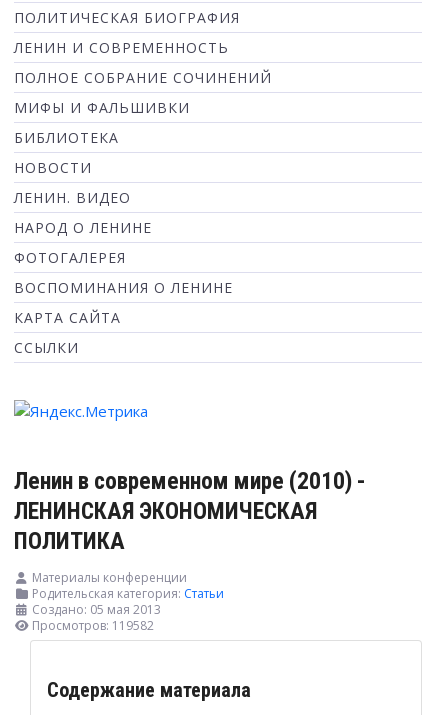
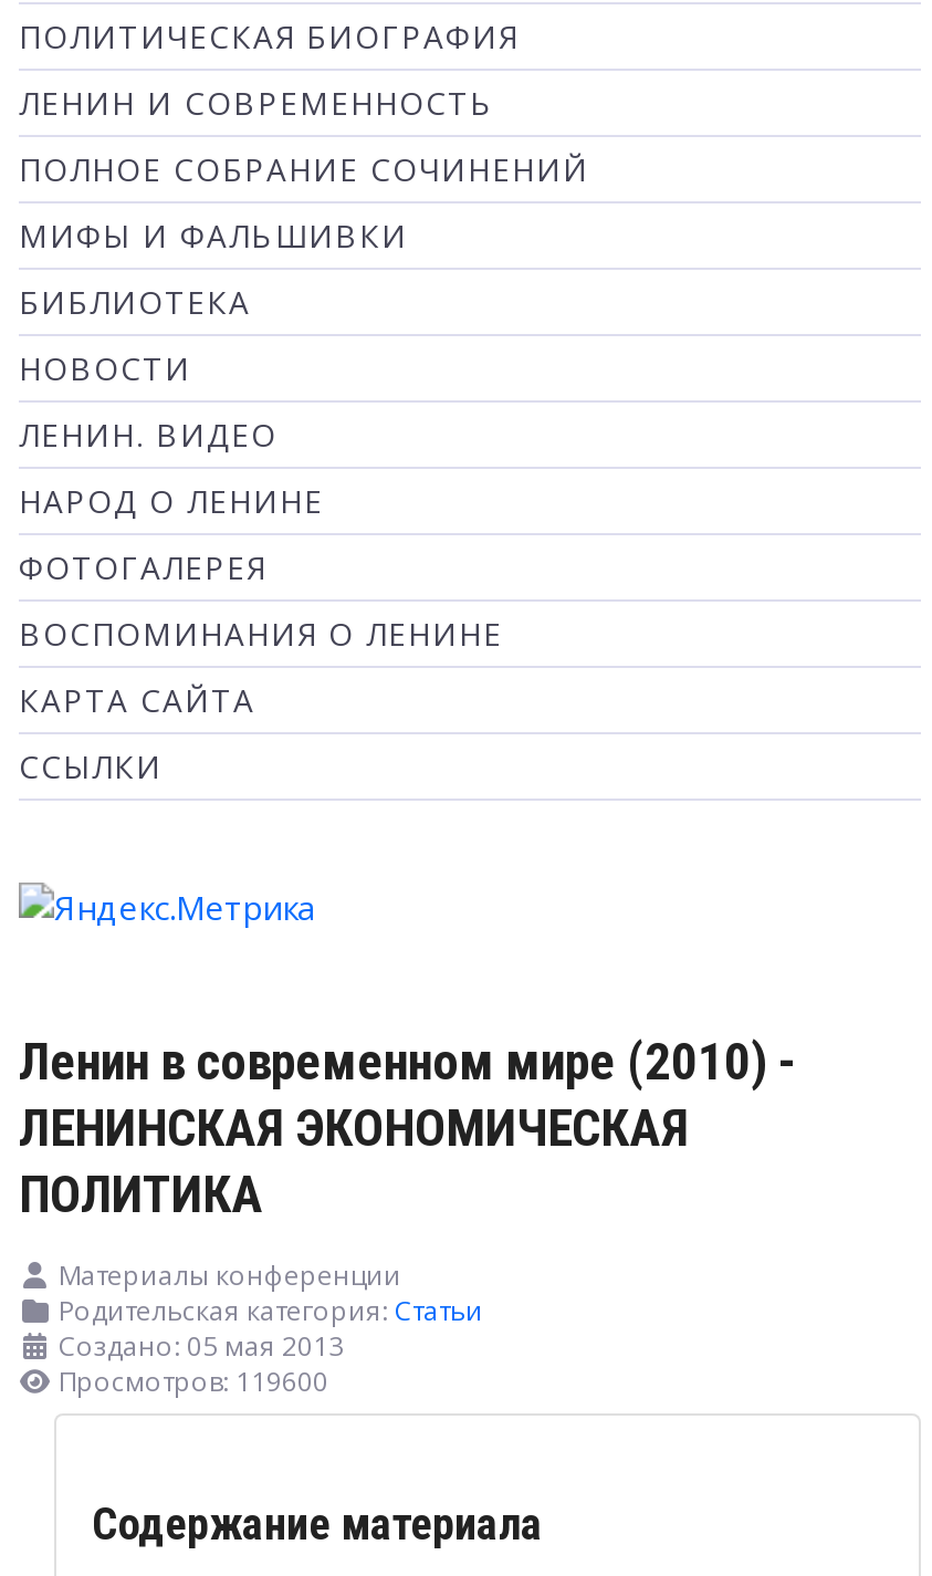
[32,617,154,634] Просмотров: 119582 -> [59,1363,328,1400] Просмотров: 119600

